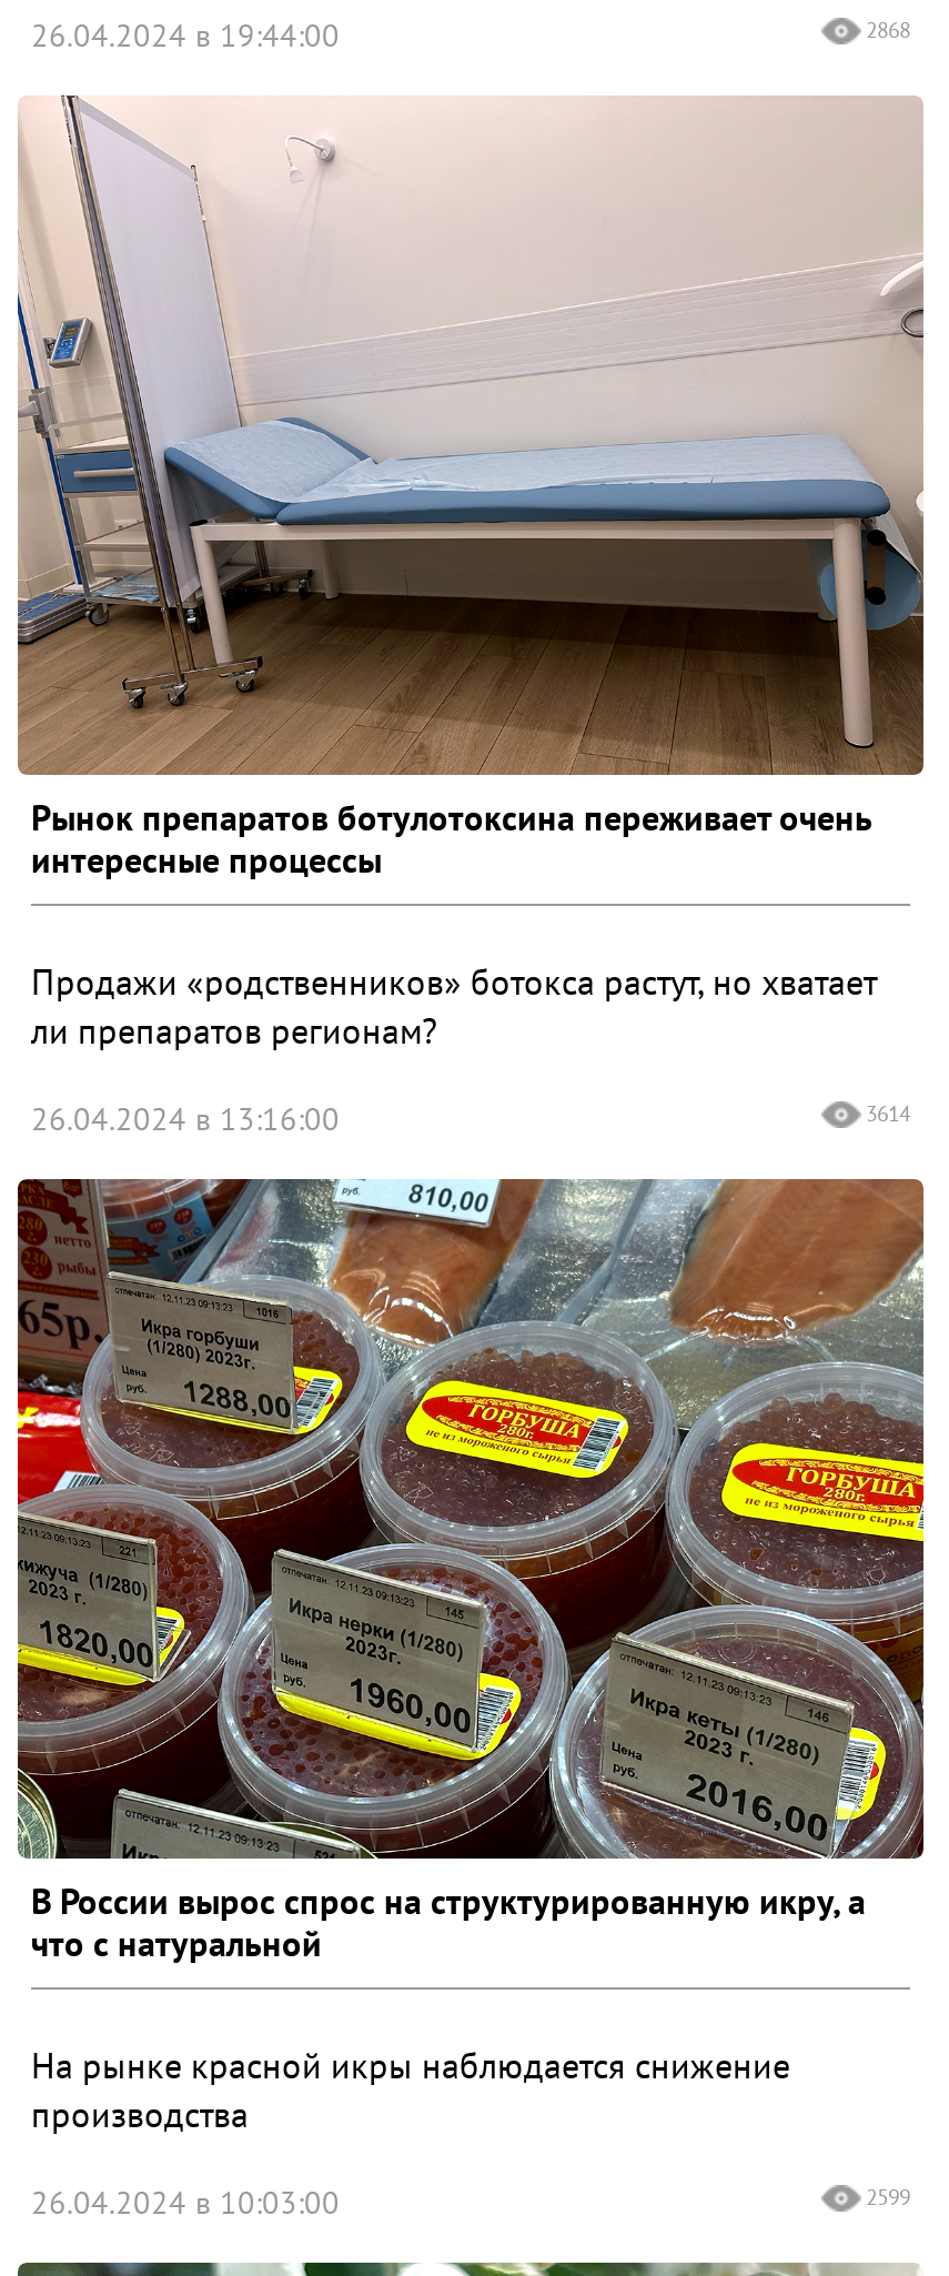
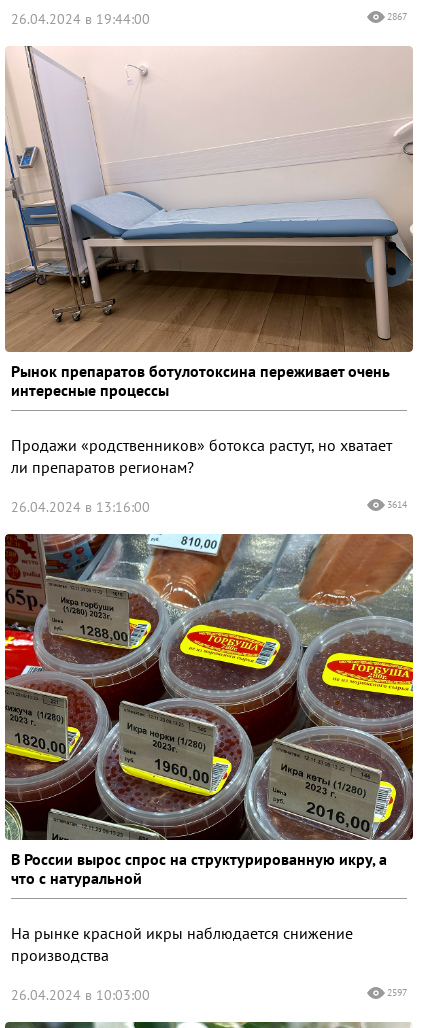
[866,15,910,44] 2868 -> [387,10,407,23] 2867
[866,2182,910,2211] 2599 -> [387,986,407,999] 2597

